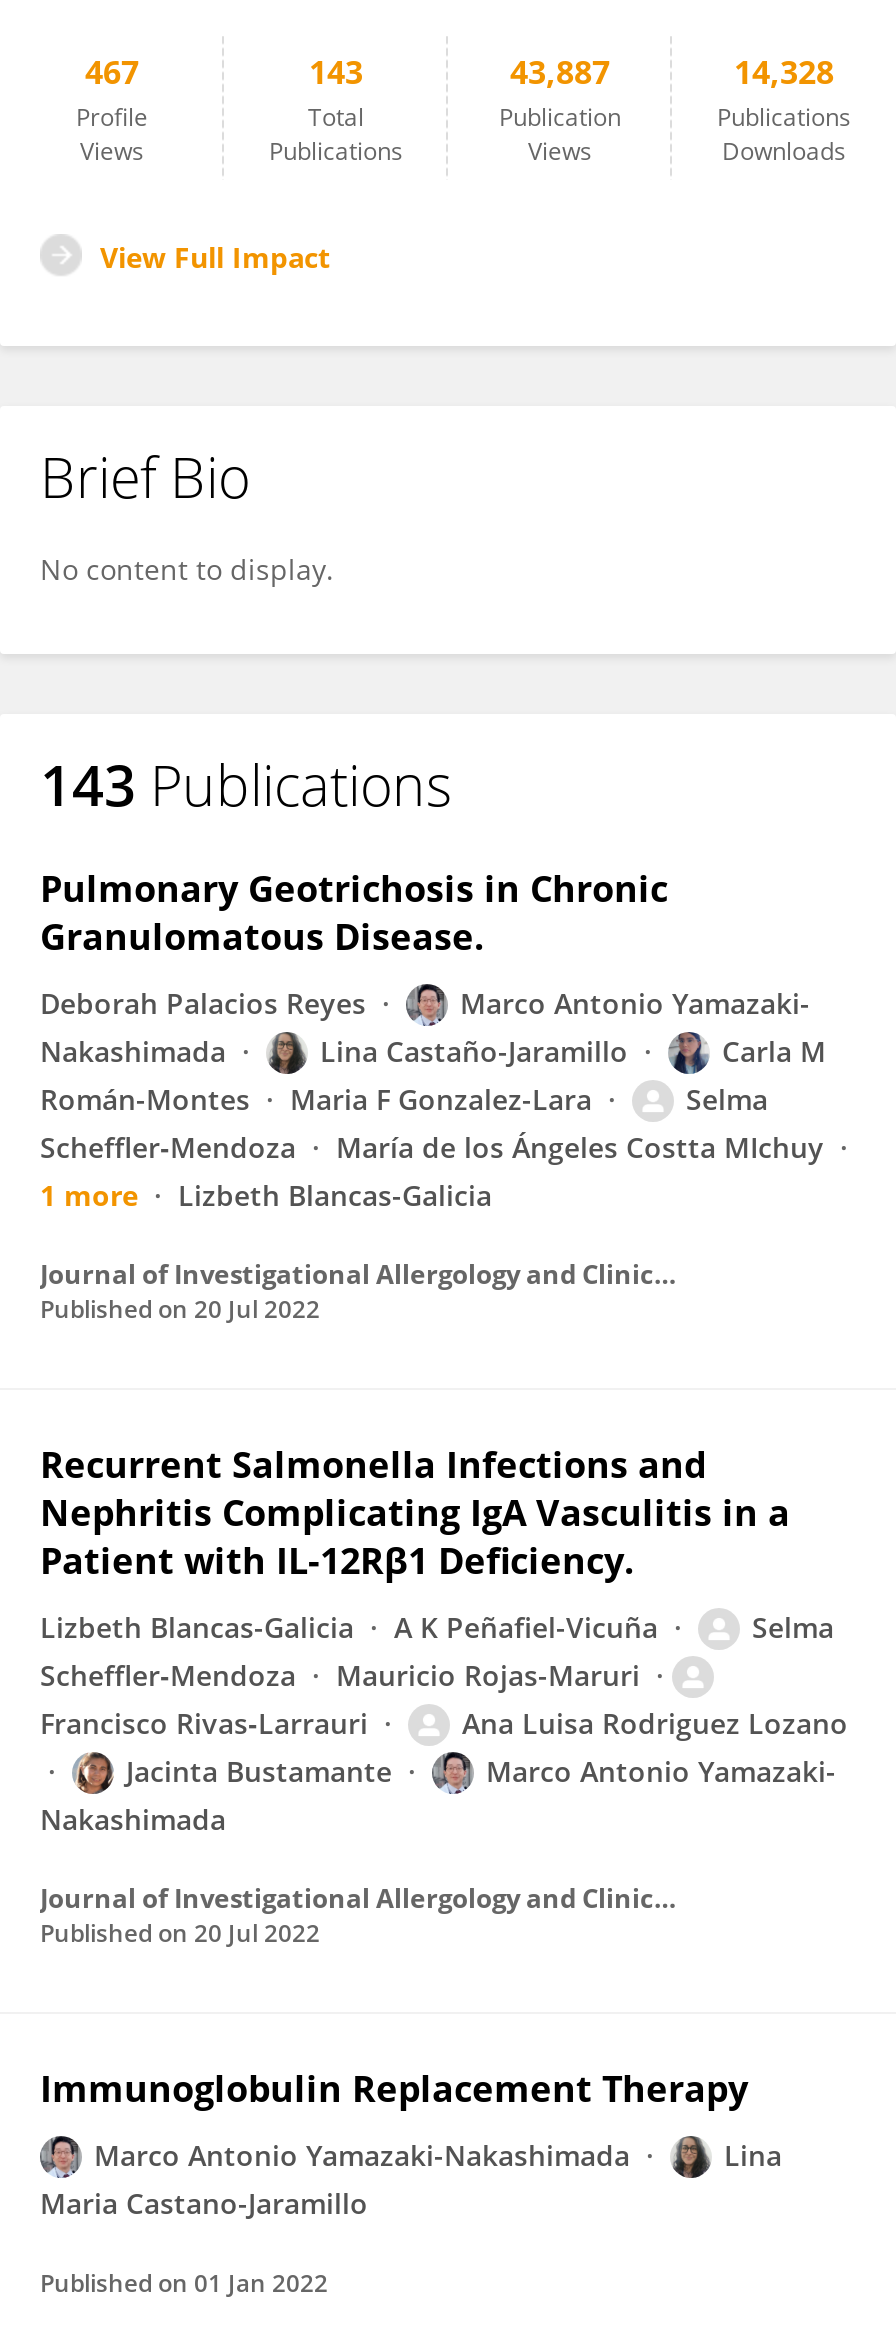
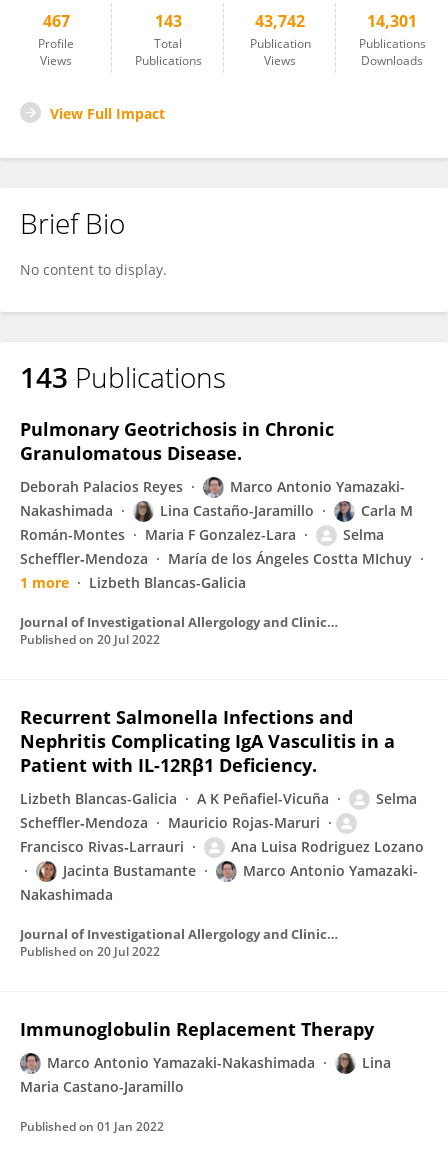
[510,50,610,94] 43,887 -> [255,10,305,32] 43,742
[734,50,834,94] 14,328 -> [367,10,417,32] 14,301

